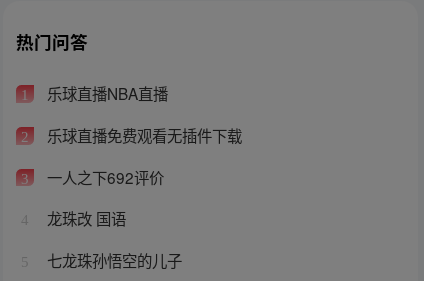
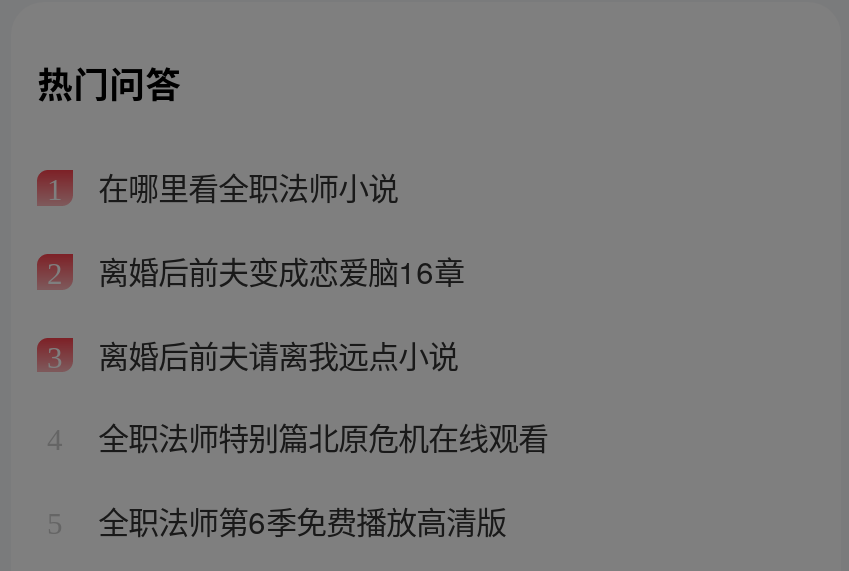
[43,82,168,104] 乐球直播NBA直播 -> [90,165,398,209] 在哪里看全职法师小说
[43,124,242,146] 乐球直播免费观看无插件下载 -> [90,248,464,292] 离婚后前夫变成恋爱脑16章
[43,166,164,188] 一人之下692评价 -> [90,331,458,375] 离婚后前夫请离我远点小说
[43,207,126,229] 龙珠改 国语 -> [90,415,548,459] 全职法师特别篇北原危机在线观看
[43,249,182,271] 七龙珠孙悟空的儿子 -> [90,498,506,542] 全职法师第6季免费播放高清版

